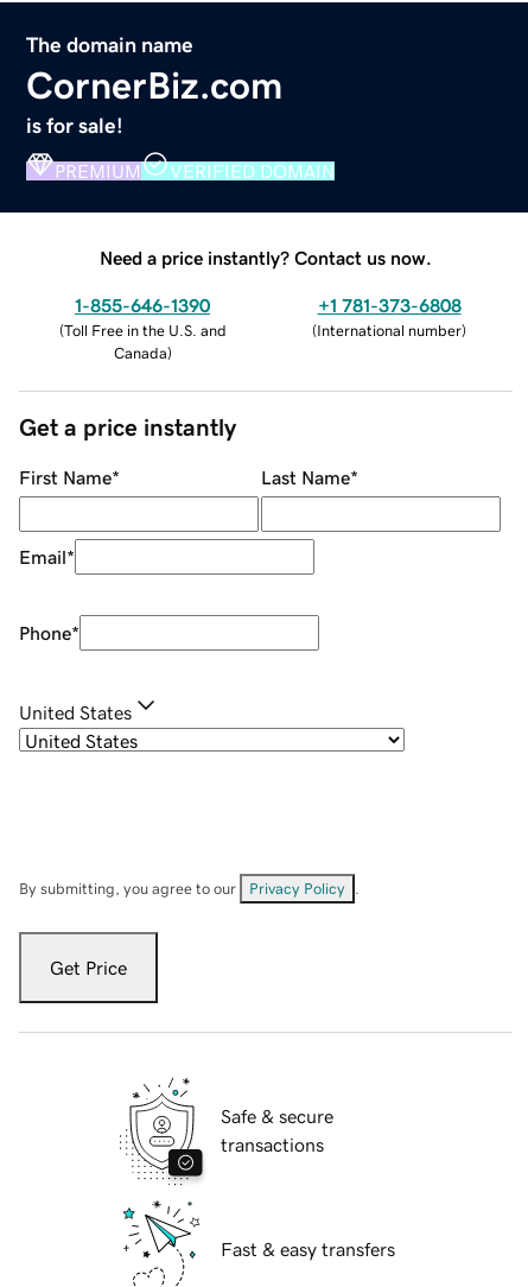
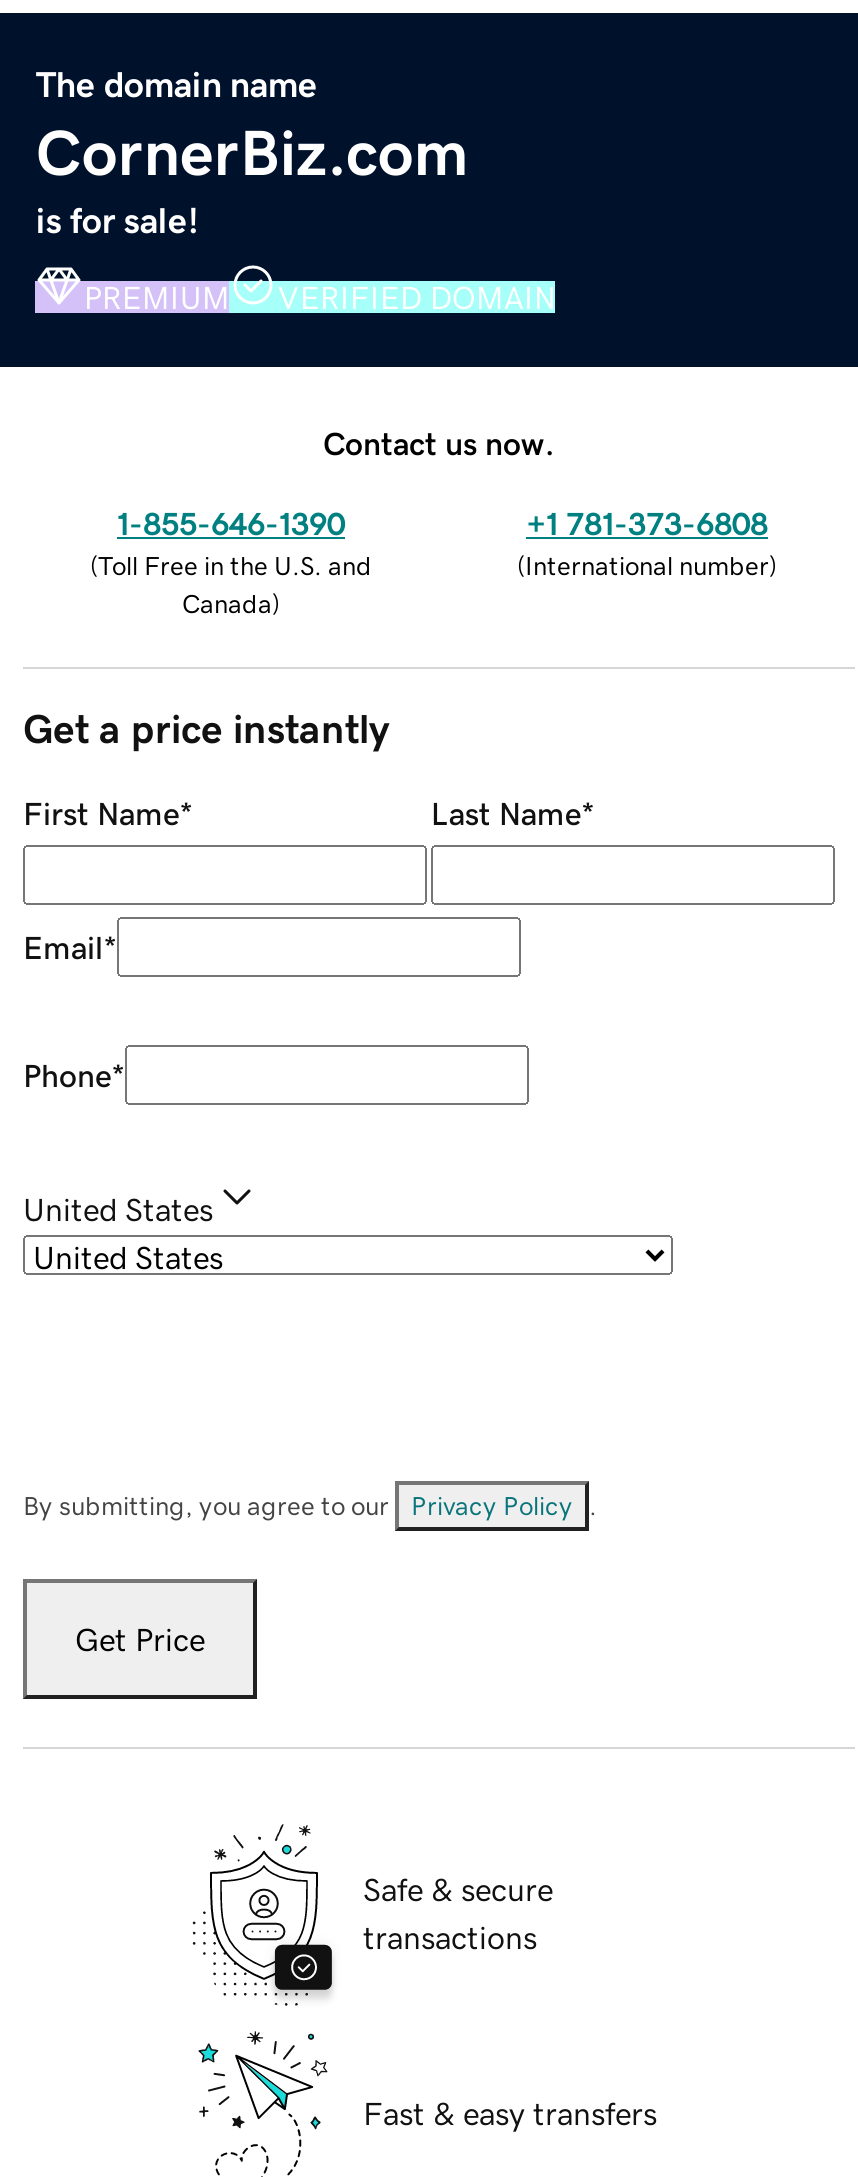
[100,248,432,267] Need a price instantly? Contact us now. -> [323,426,555,458] Contact us now.

